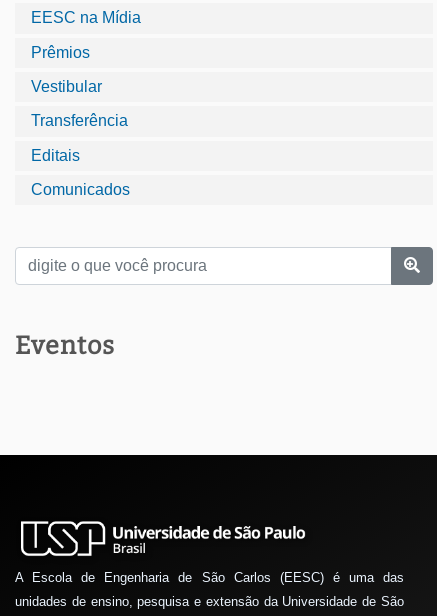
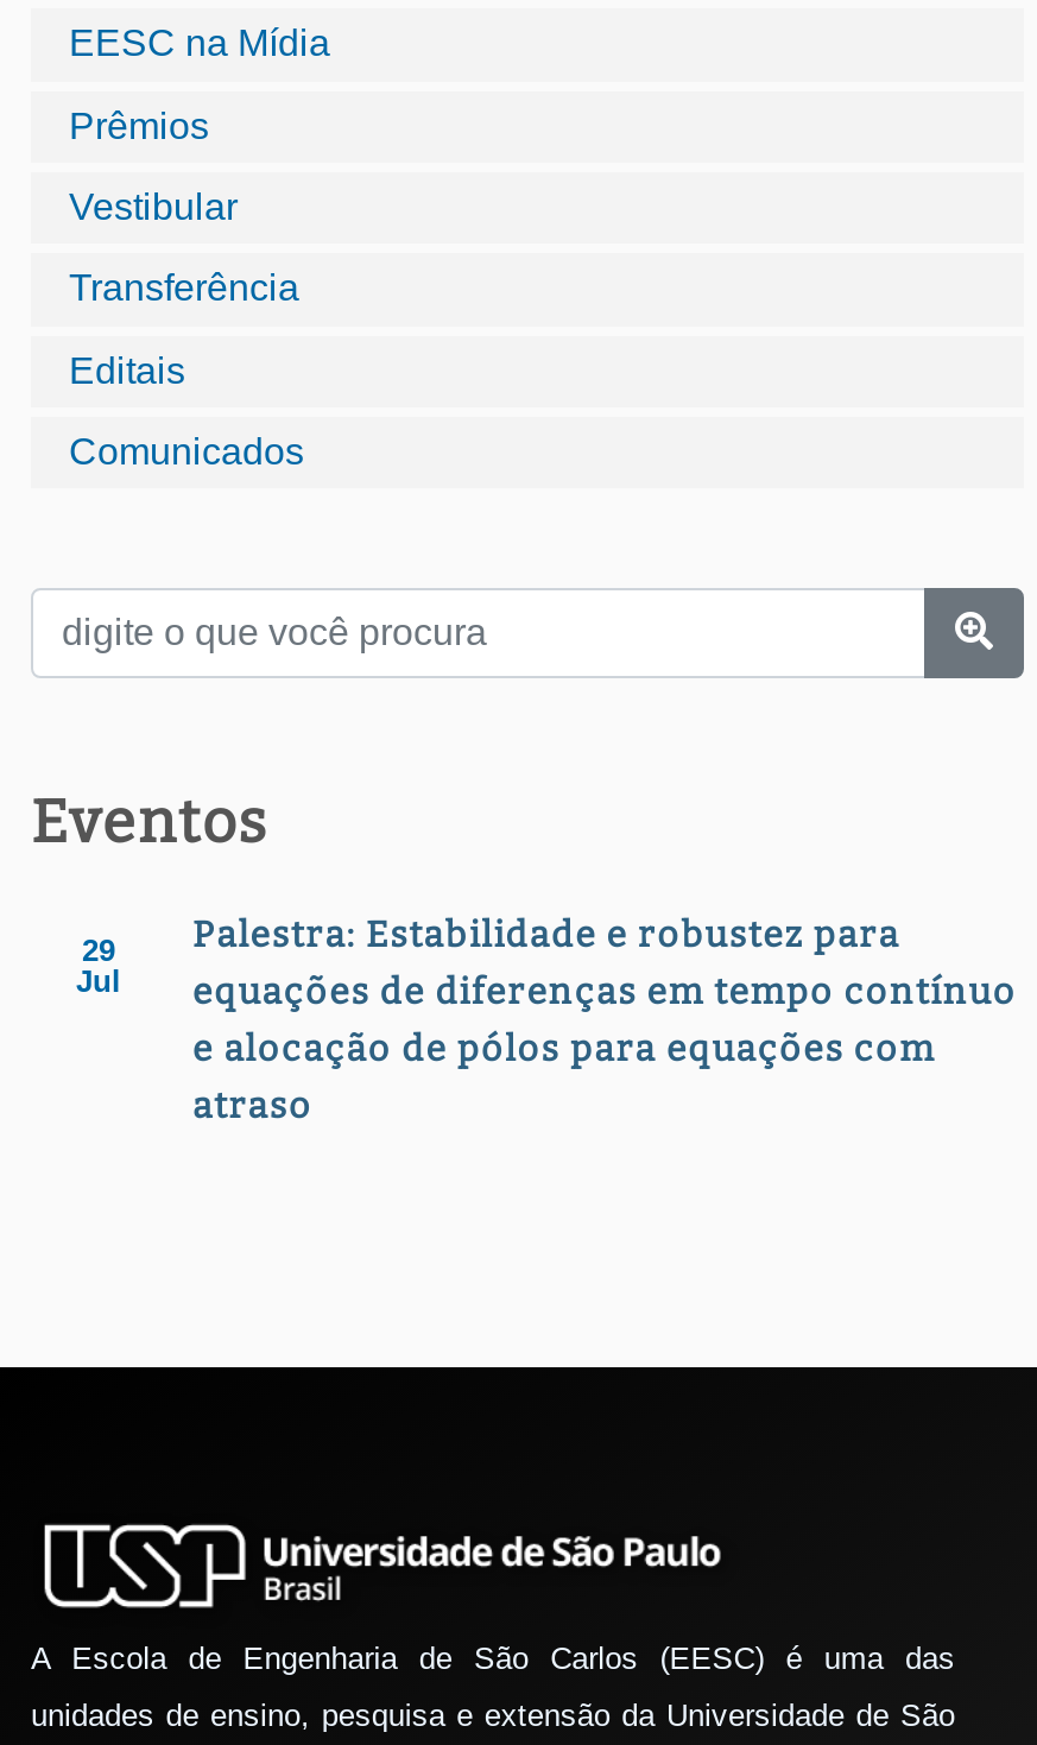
none -> [76,933,121,1000] 29 | Jul
none -> [192,914,1017,1128] Palestra: Estabilidade e robustez para | equações de diferenças em tempo contínuo | e alocação de pólos para equações com | atraso

